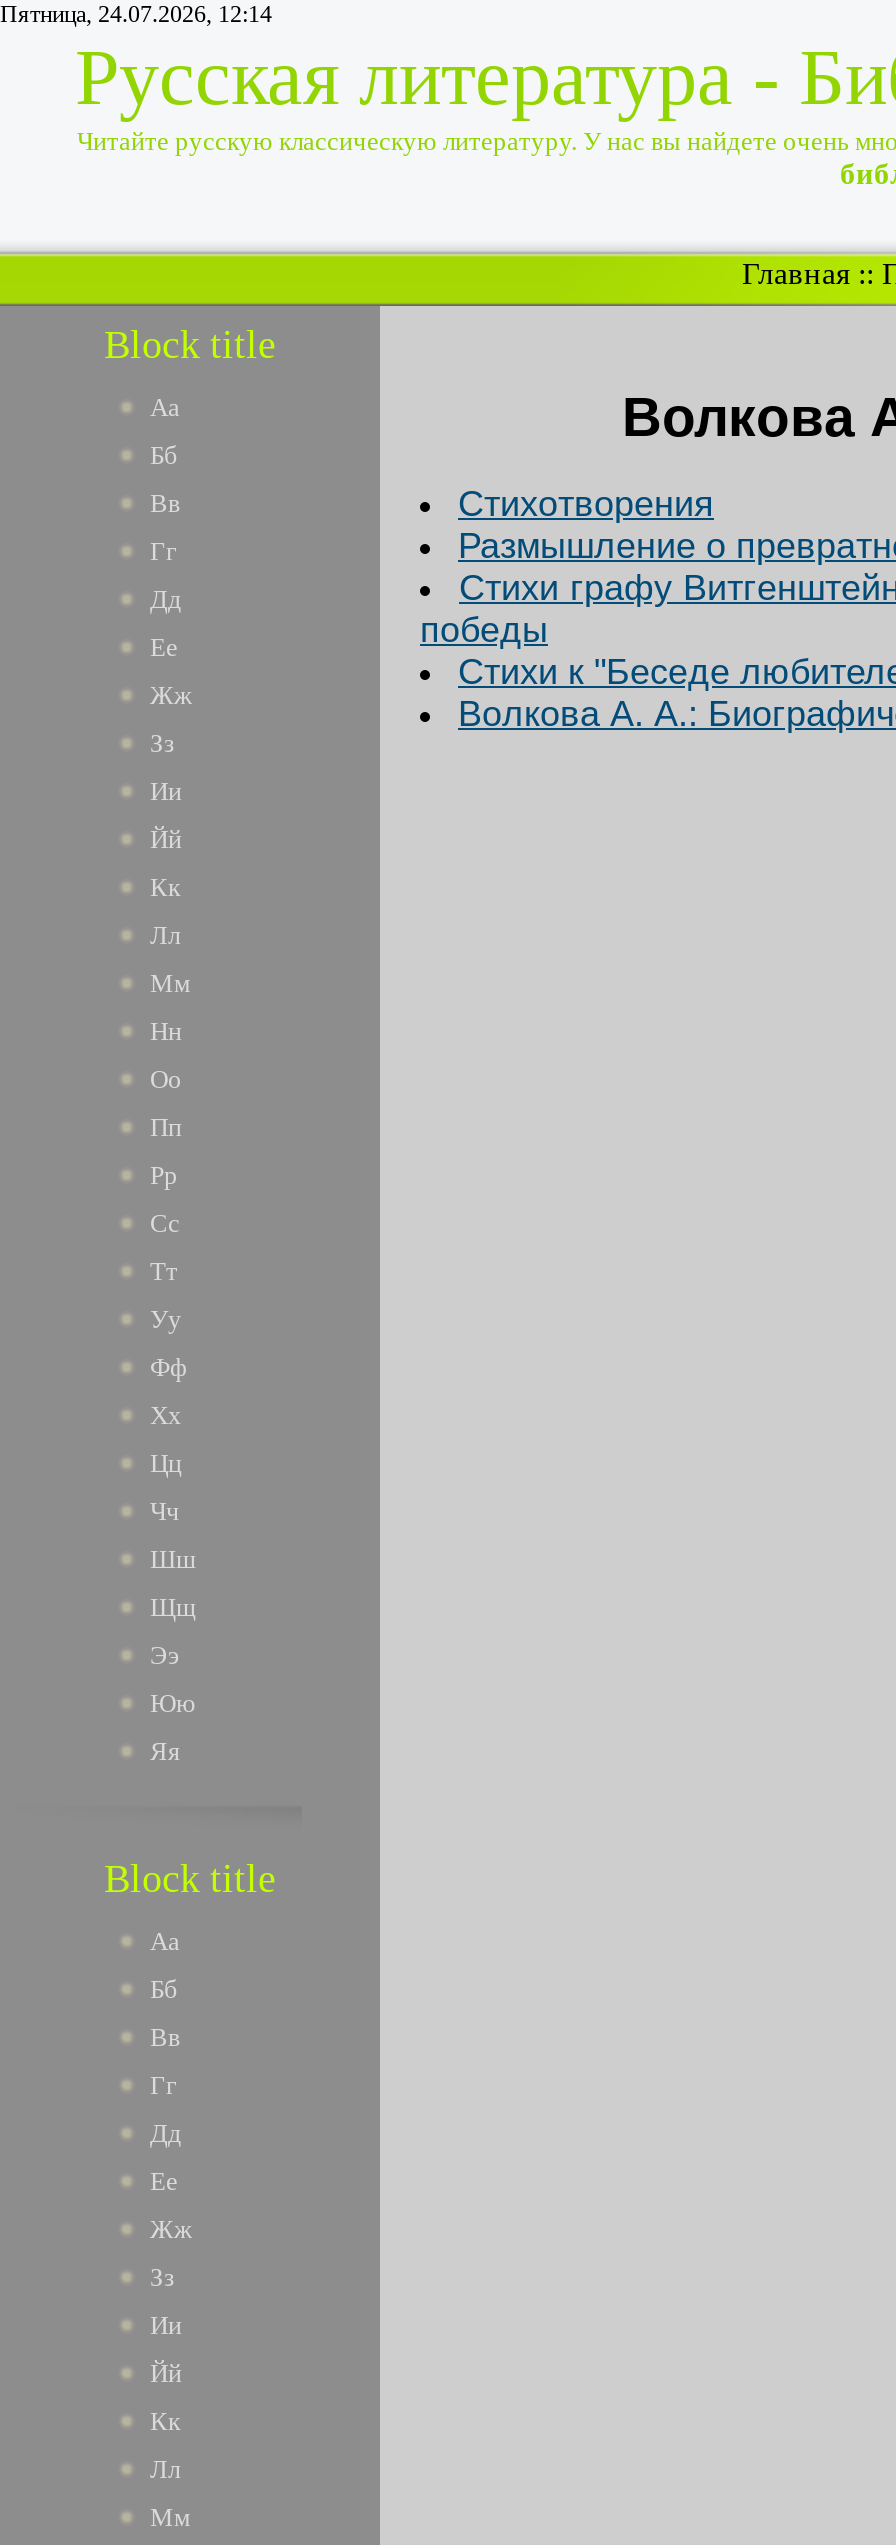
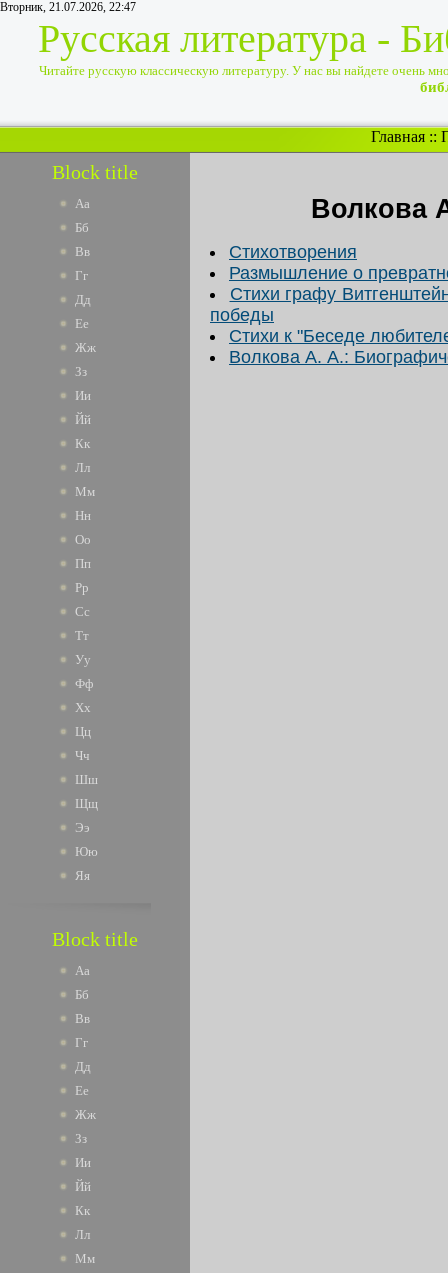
[0,0,272,28] Пятница, 24.07.2026, 12:14 -> [0,0,136,14] Вторник, 21.07.2026, 22:47

